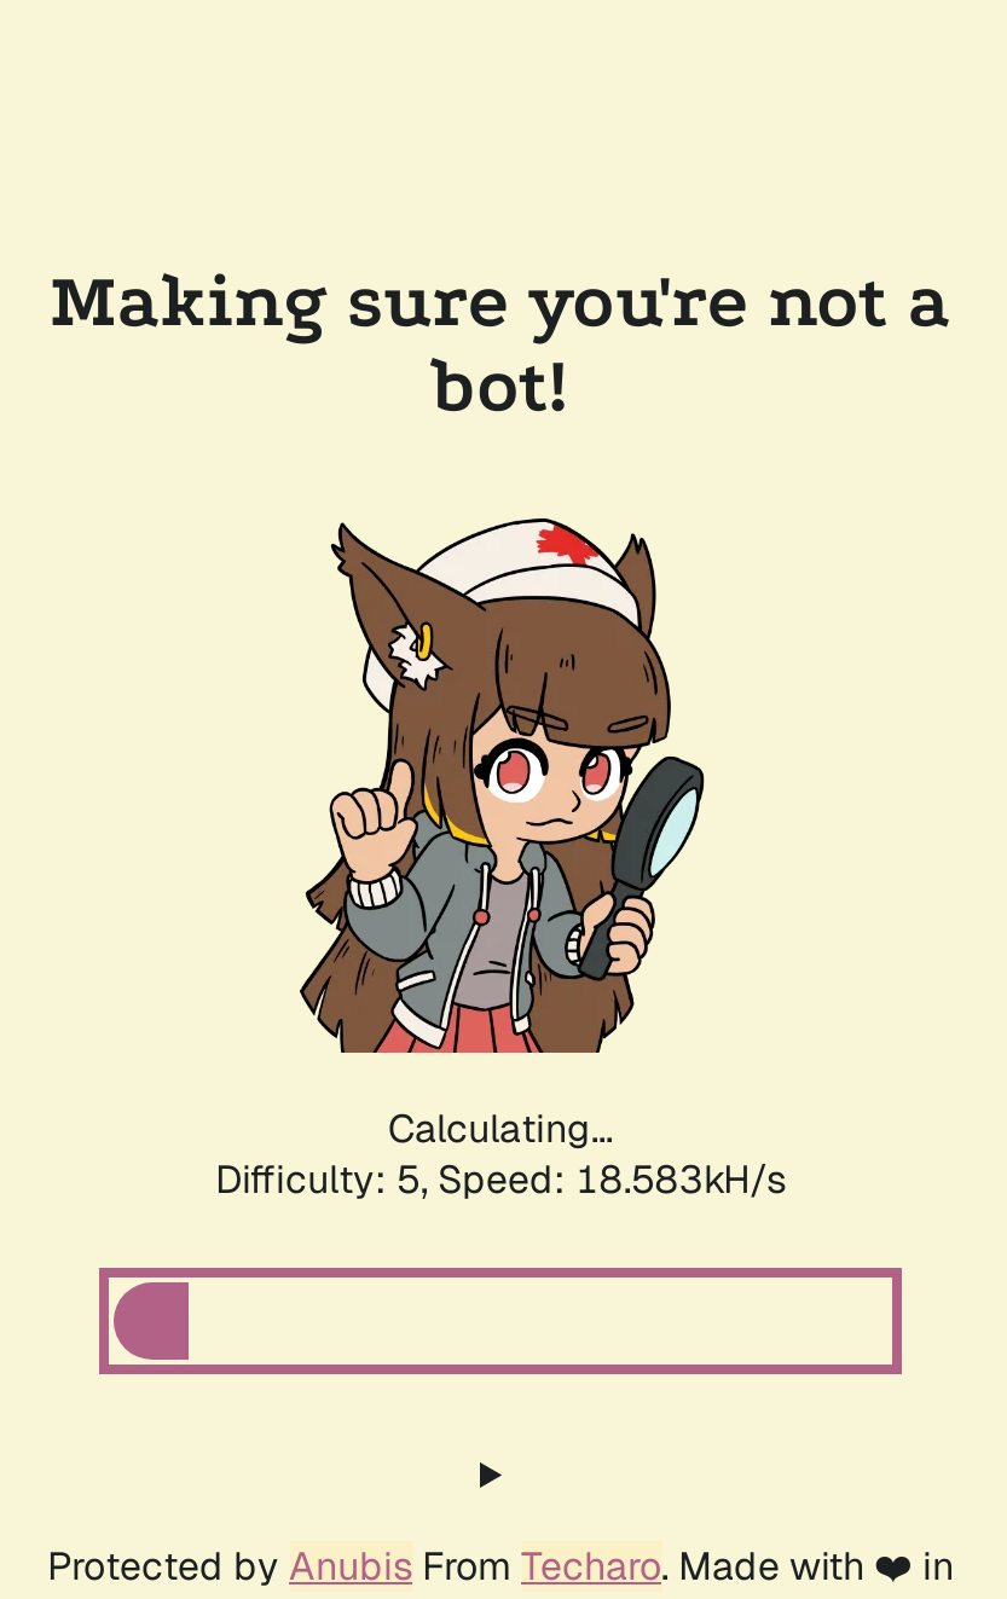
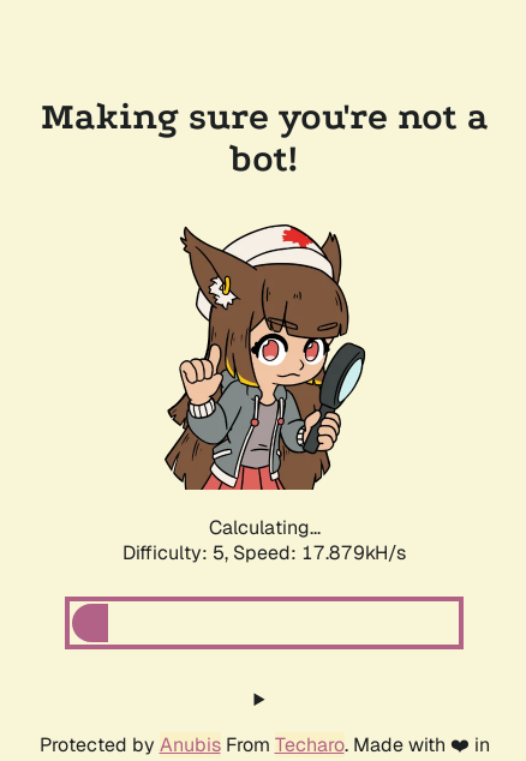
[215,1154,786,1205] Difficulty: 5, Speed: 18.583kH/s -> [122,540,406,565] Difficulty: 5, Speed: 17.879kH/s

